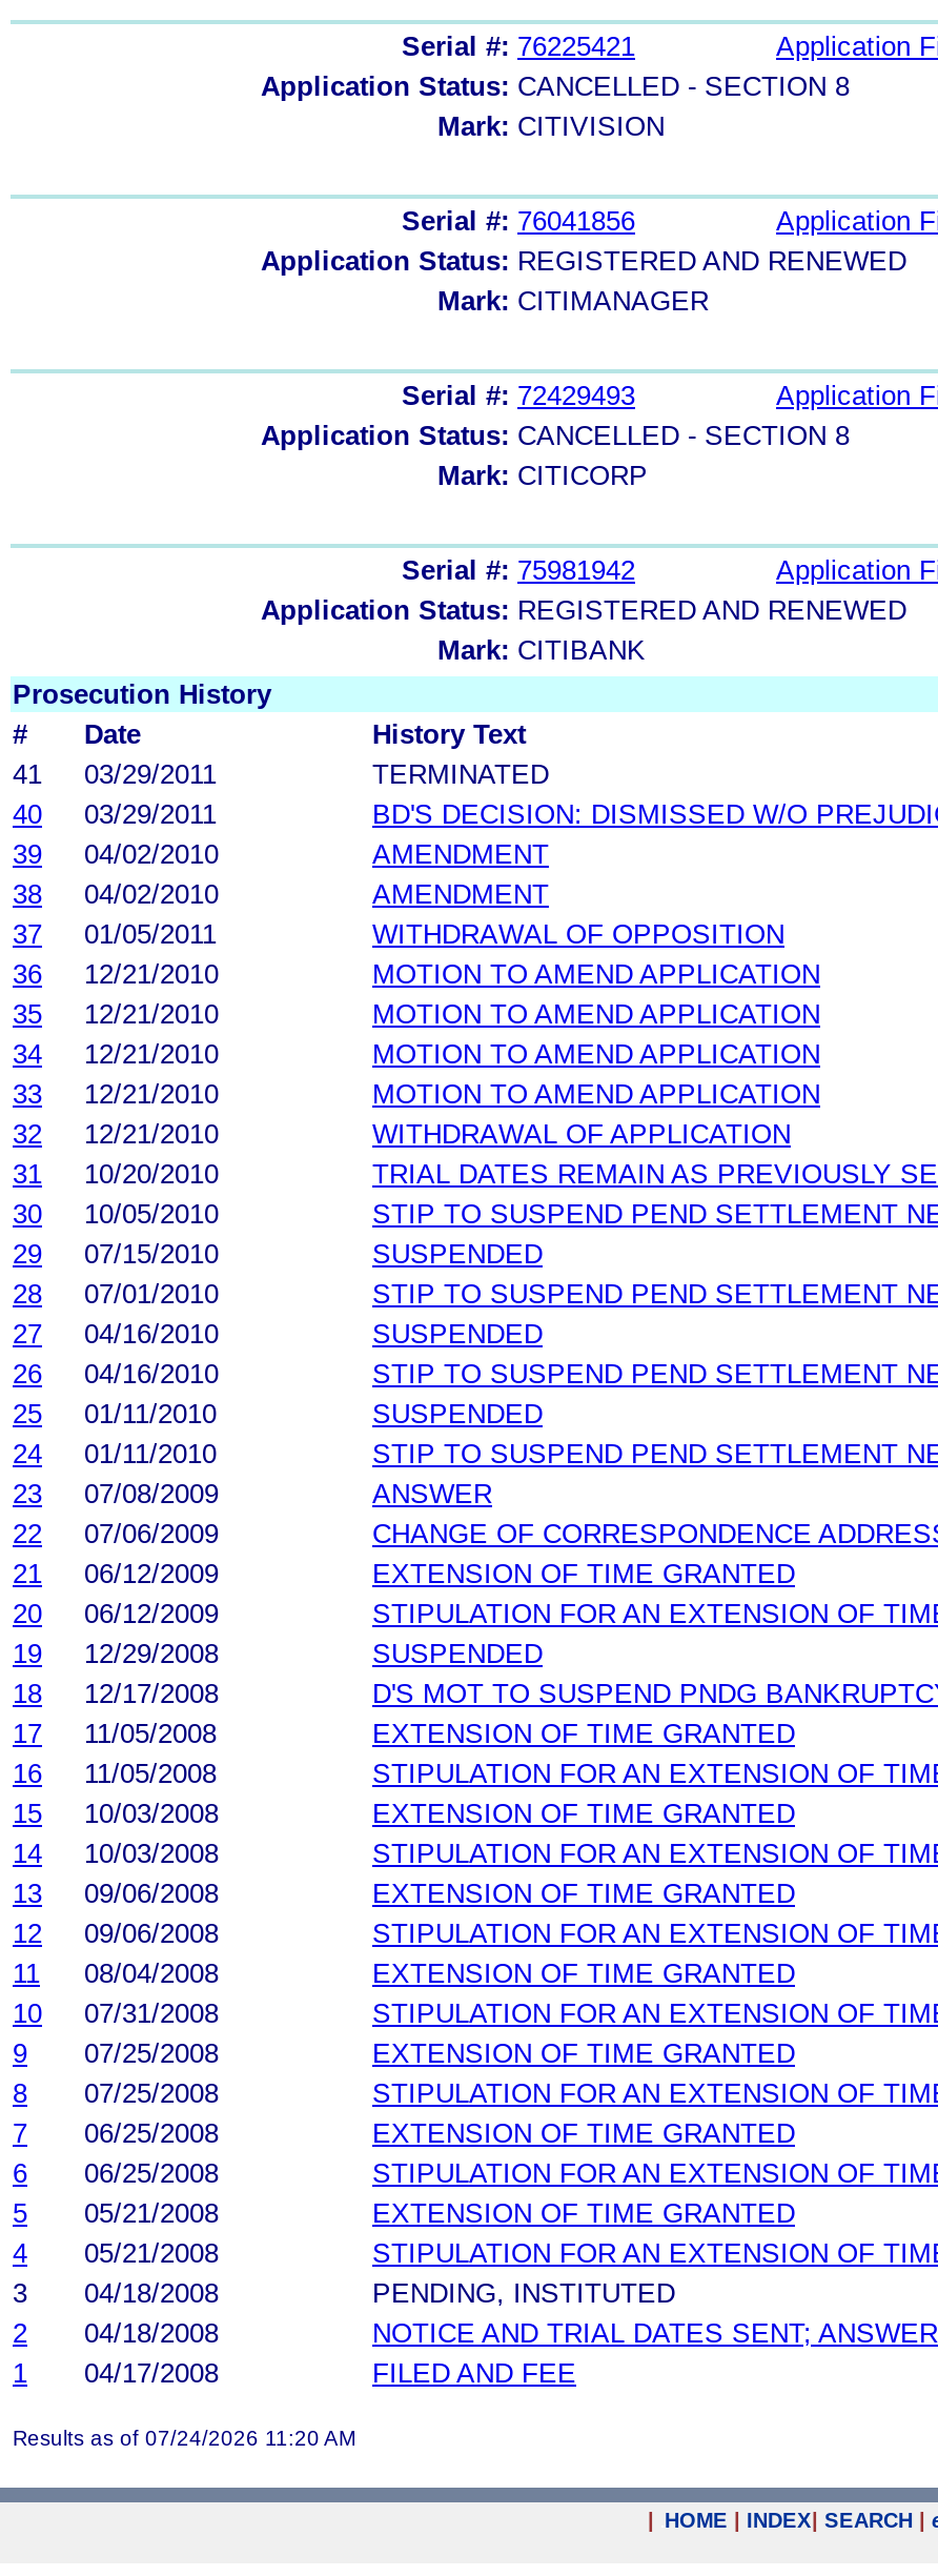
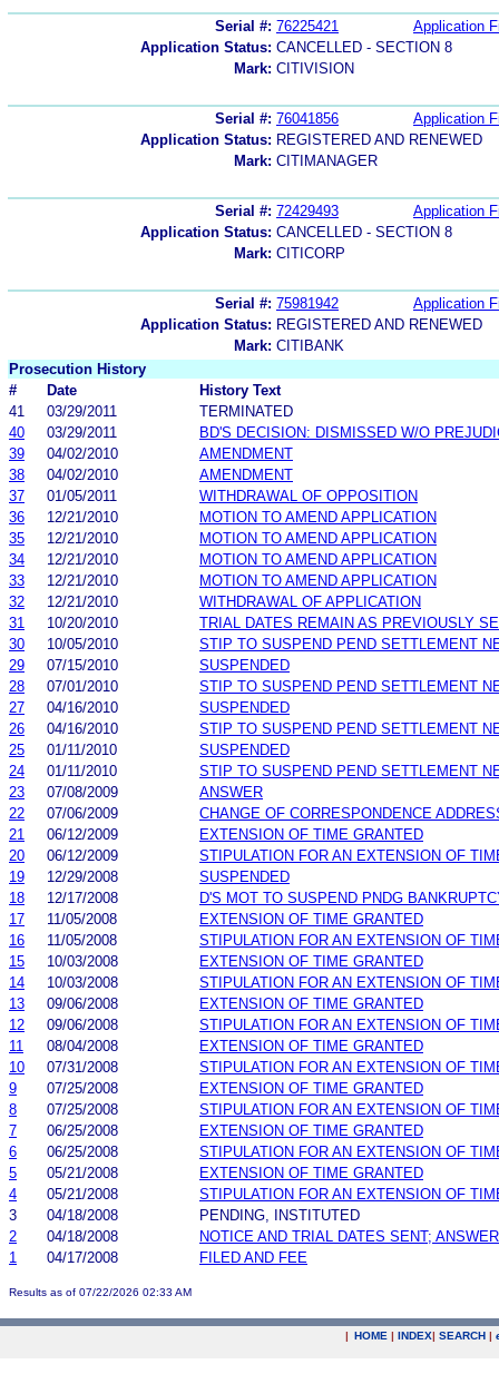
[13,2426,355,2450] Results as of 07/24/2026 11:20 AM -> [9,1286,192,1298] Results as of 07/22/2026 02:33 AM

